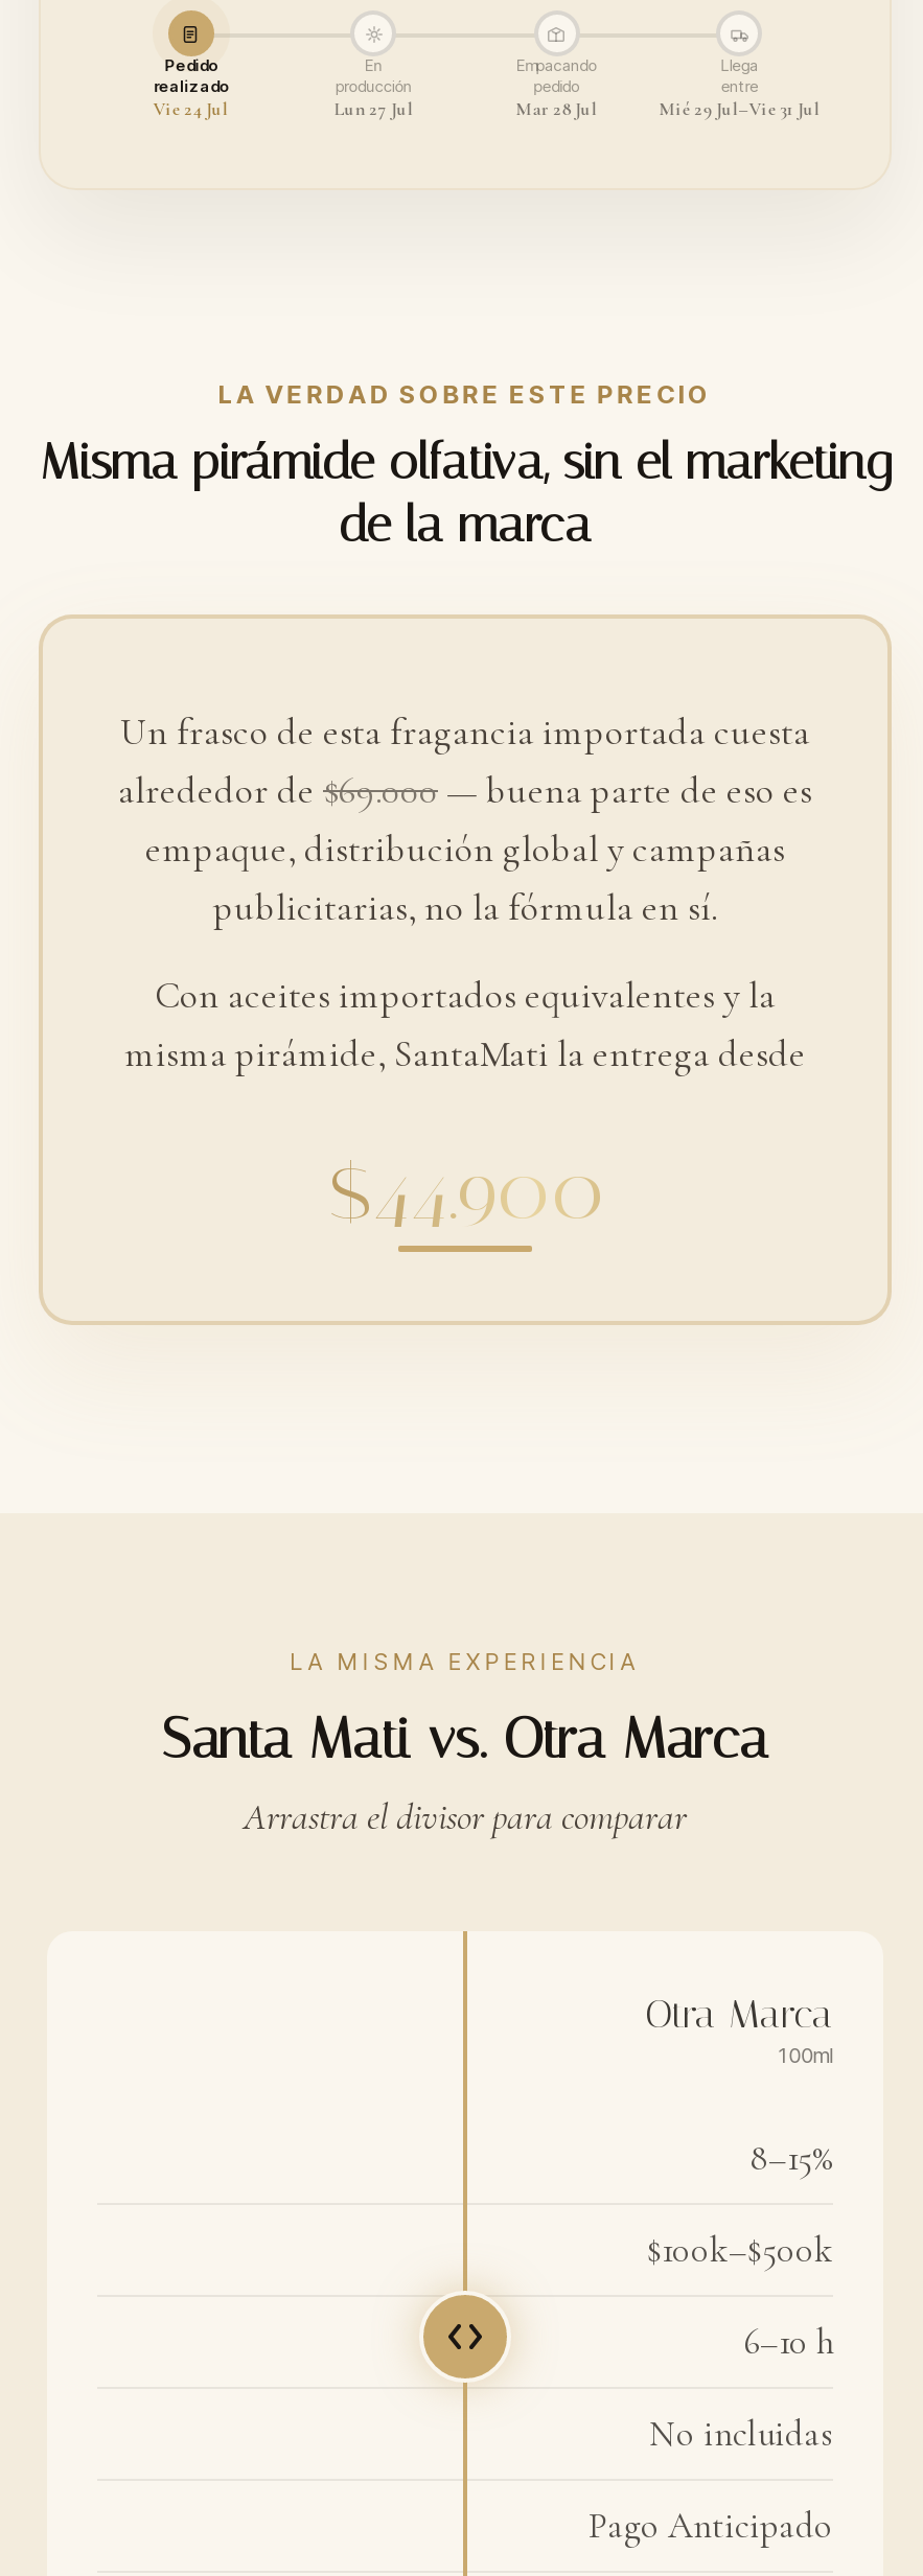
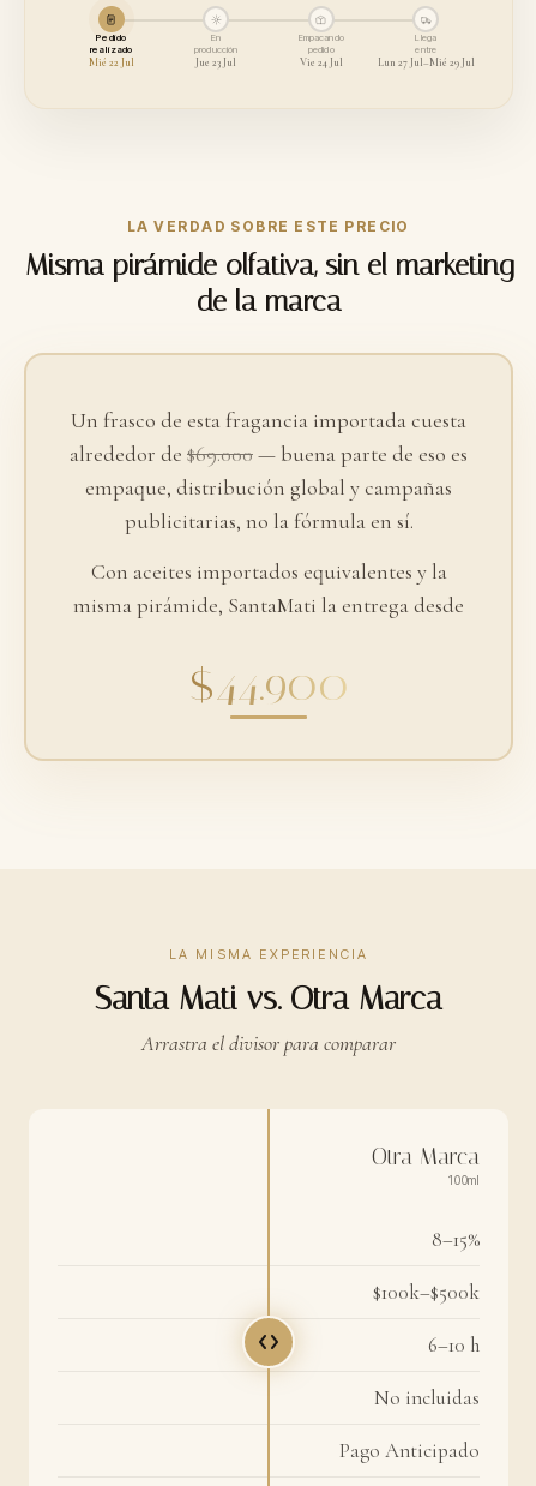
[153,99,229,122] Vie 24 Jul -> [88,57,134,70] Mié 22 Jul
[334,99,413,122] Lun 27 Jul -> [196,57,236,70] Jue 23 Jul
[516,99,597,122] Mar 28 Jul -> [300,57,343,70] Vie 24 Jul
[659,99,820,122] Mié 29 Jul–Vie 31 Jul -> [377,57,475,70] Lun 27 Jul–Mié 29 Jul

